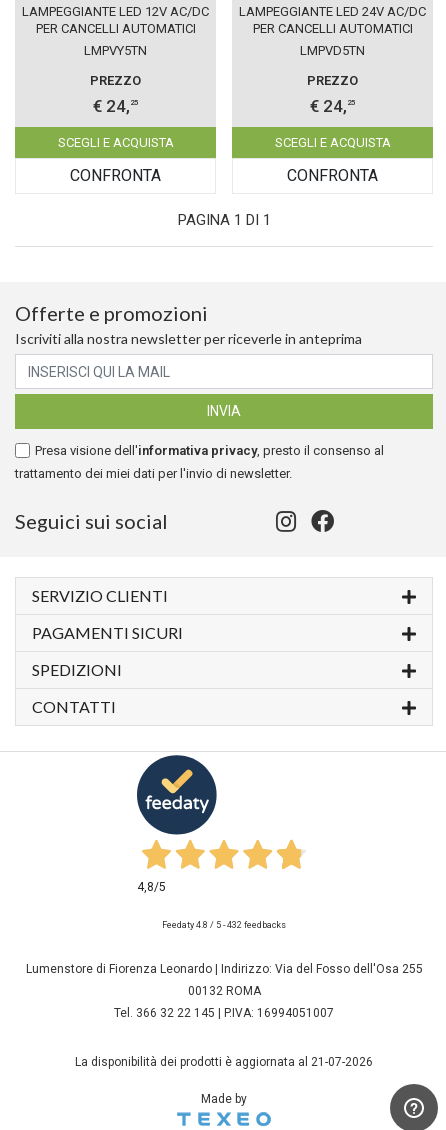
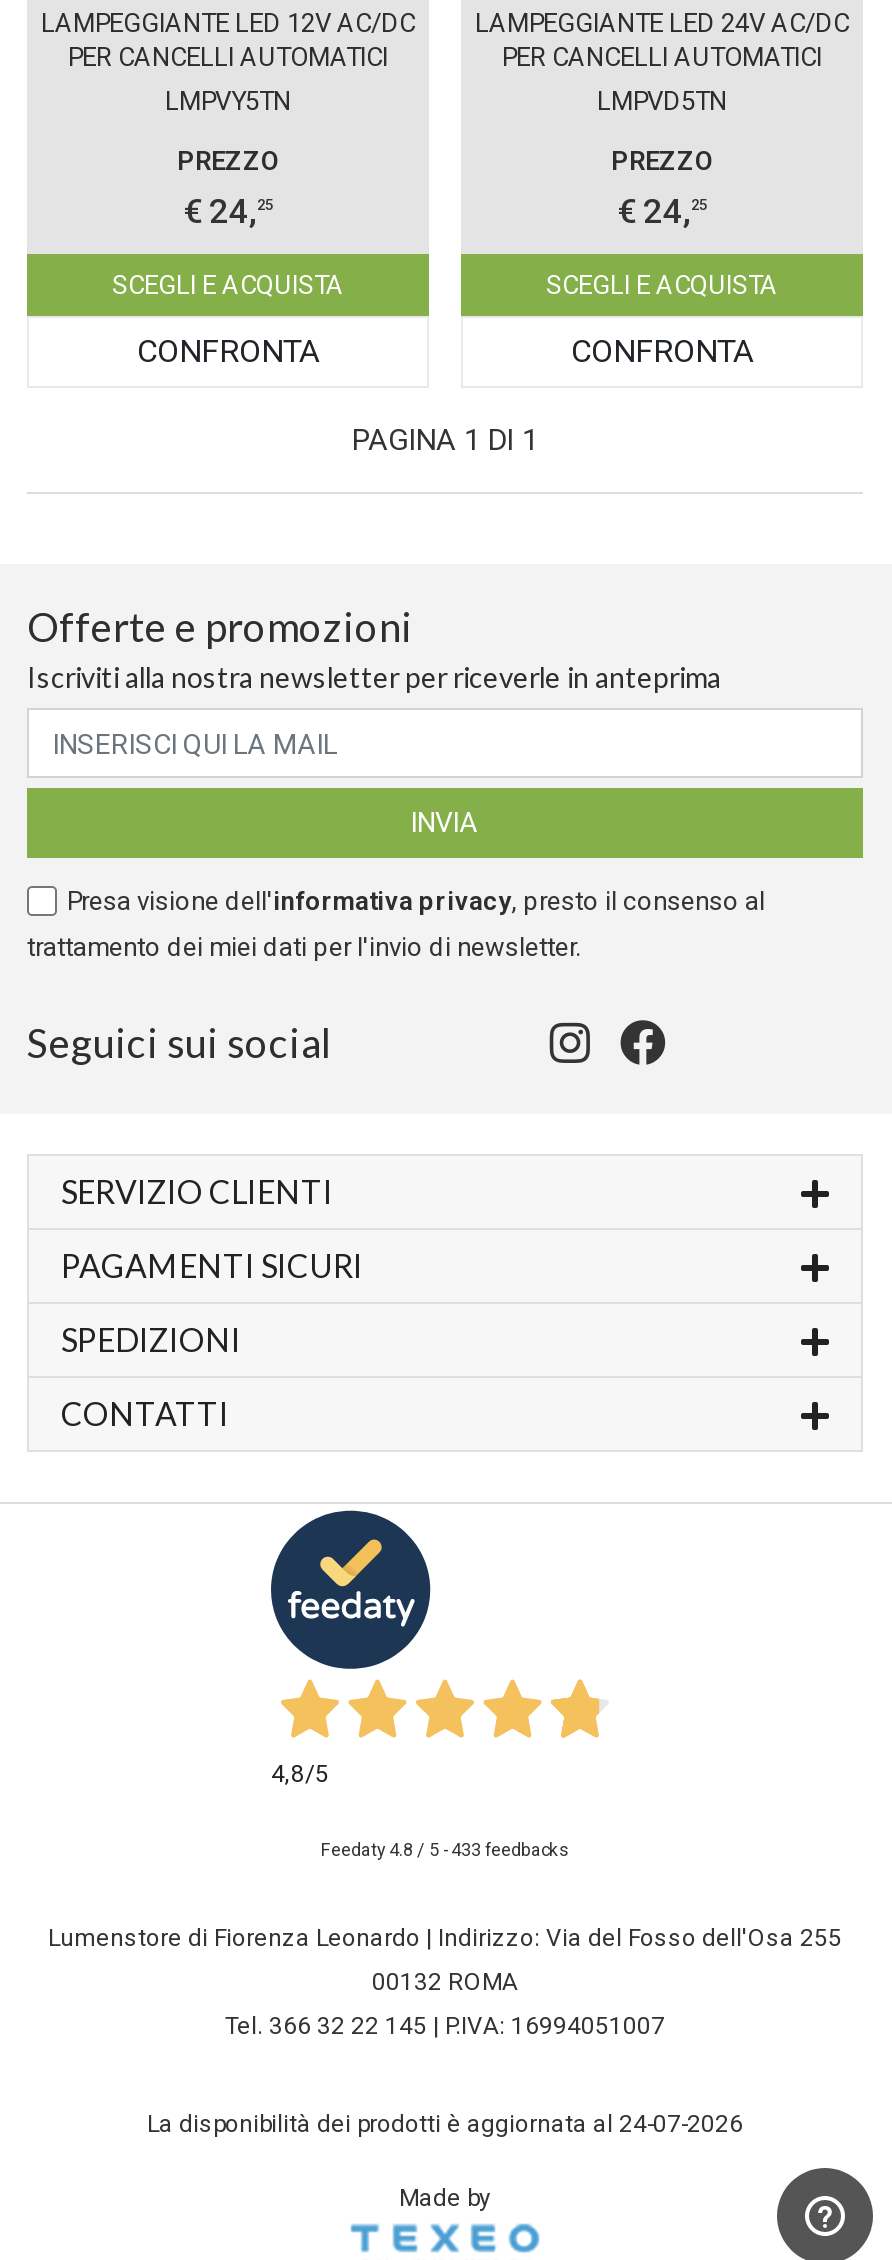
[162,920,286,930] Feedaty 4.8 / 5 - 432 feedbacks -> [321,1839,569,1859] Feedaty 4.8 / 5 - 433 feedbacks
[75,1055,373,1069] La disponibilità dei prodotti è aggiornata al 21-07-2026 -> [147,2110,743,2138] La disponibilità dei prodotti è aggiornata al 24-07-2026

